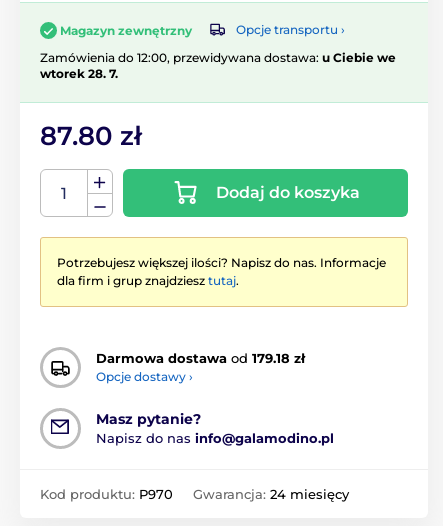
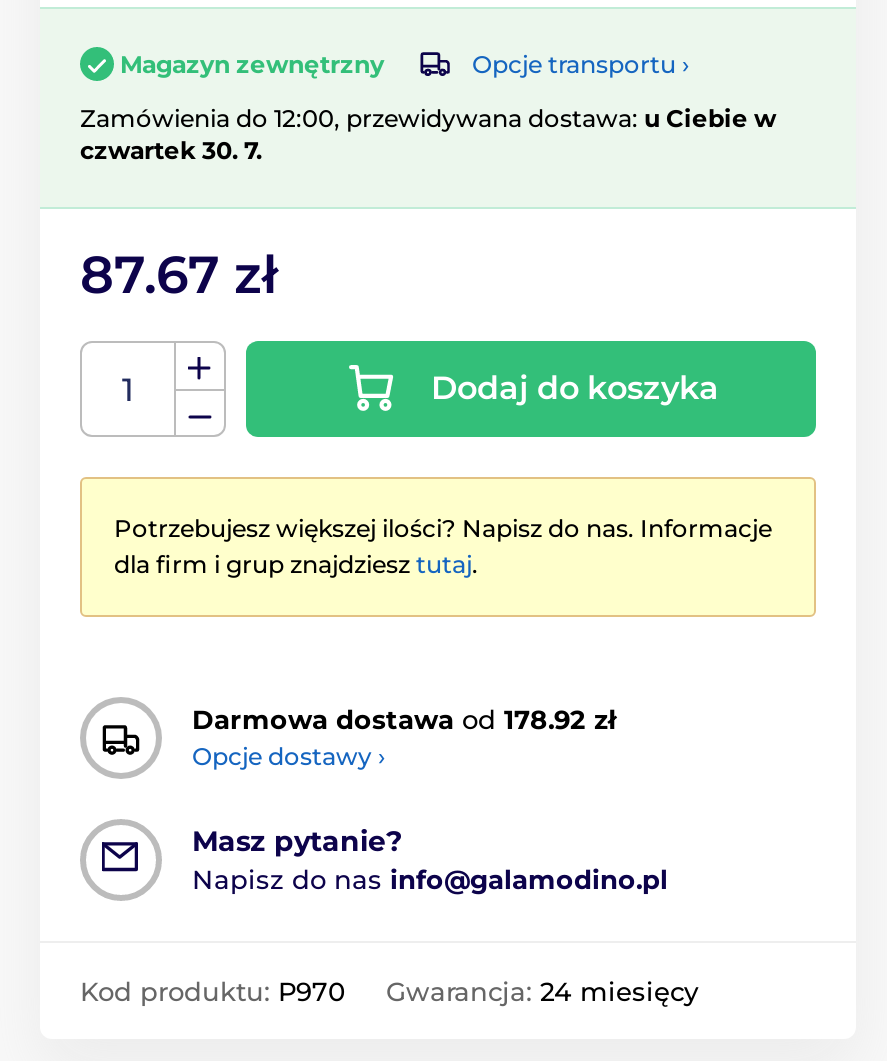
[40,50,396,81] Zamówienia do 12:00, przewidywana dostawa: u Ciebie we | wtorek 28. 7. -> [80,103,776,165] Zamówienia do 12:00, przewidywana dostawa: u Ciebie w | czwartek 30. 7.
[40,120,142,152] 87.80 zł -> [80,243,278,307] 87.67 zł
[96,350,305,366] Darmowa dostawa od 179.18 zł -> [192,704,616,736] Darmowa dostawa od 178.92 zł

